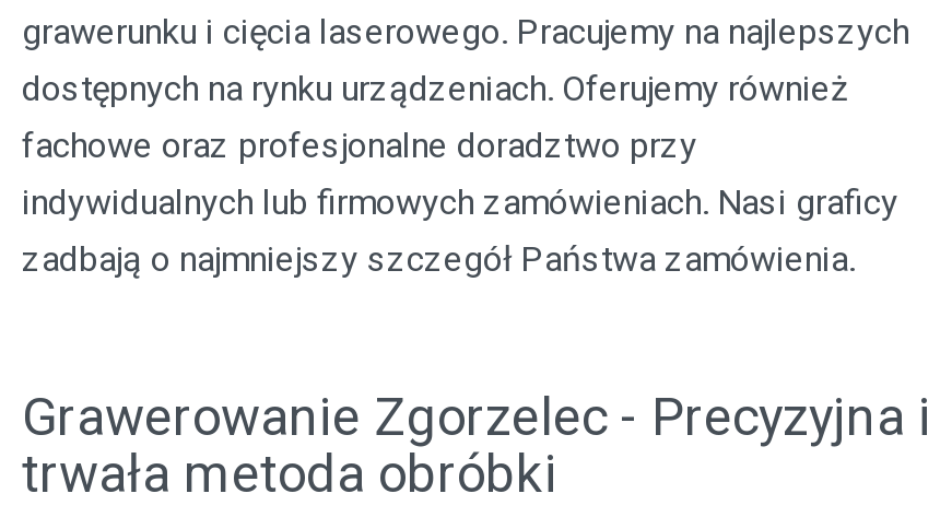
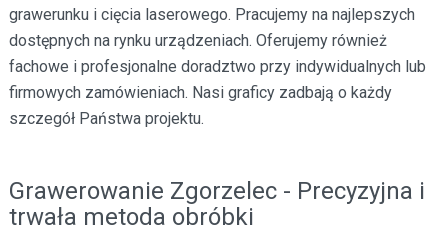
[22,125,898,280] fachowe oraz profesjonalne doradztwo przy | indywidualnych lub firmowych zamówieniach. Nasi graficy | zadbają o najmniejszy szczegół Państwa zamówienia. -> [9,57,426,128] fachowe i profesjonalne doradztwo przy indywidualnych lub | firmowych zamówieniach. Nasi graficy zadbają o każdy | szczegół Państwa projektu.

